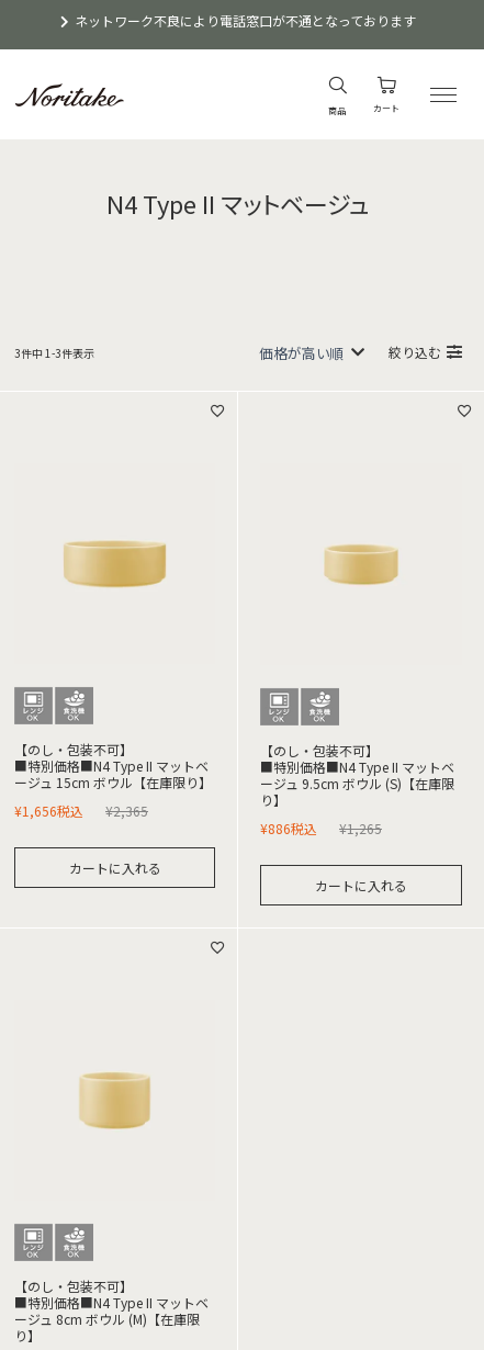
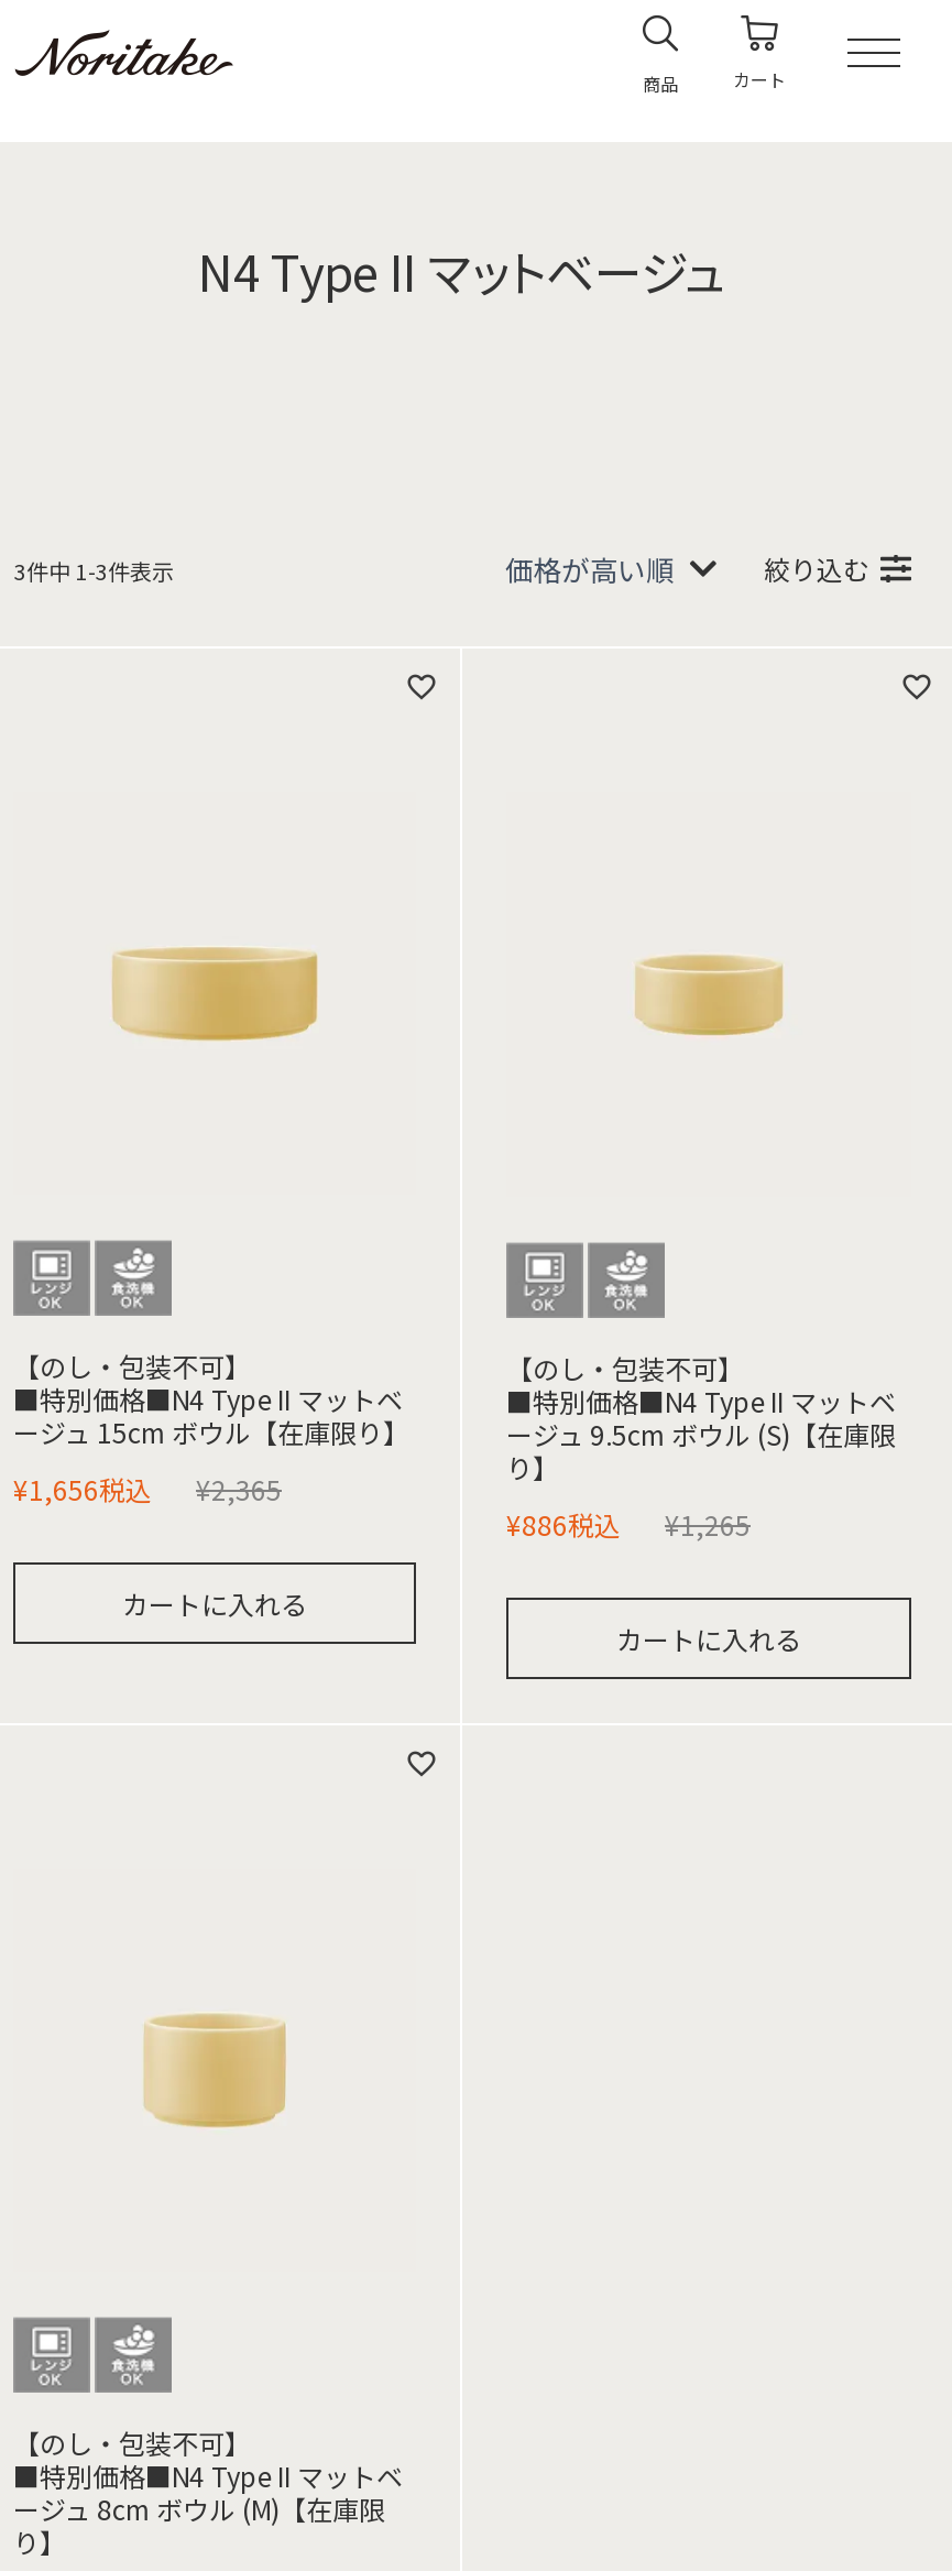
[75,11,416,30] ネットワーク不良により電話窓口が不通となっております -> none

